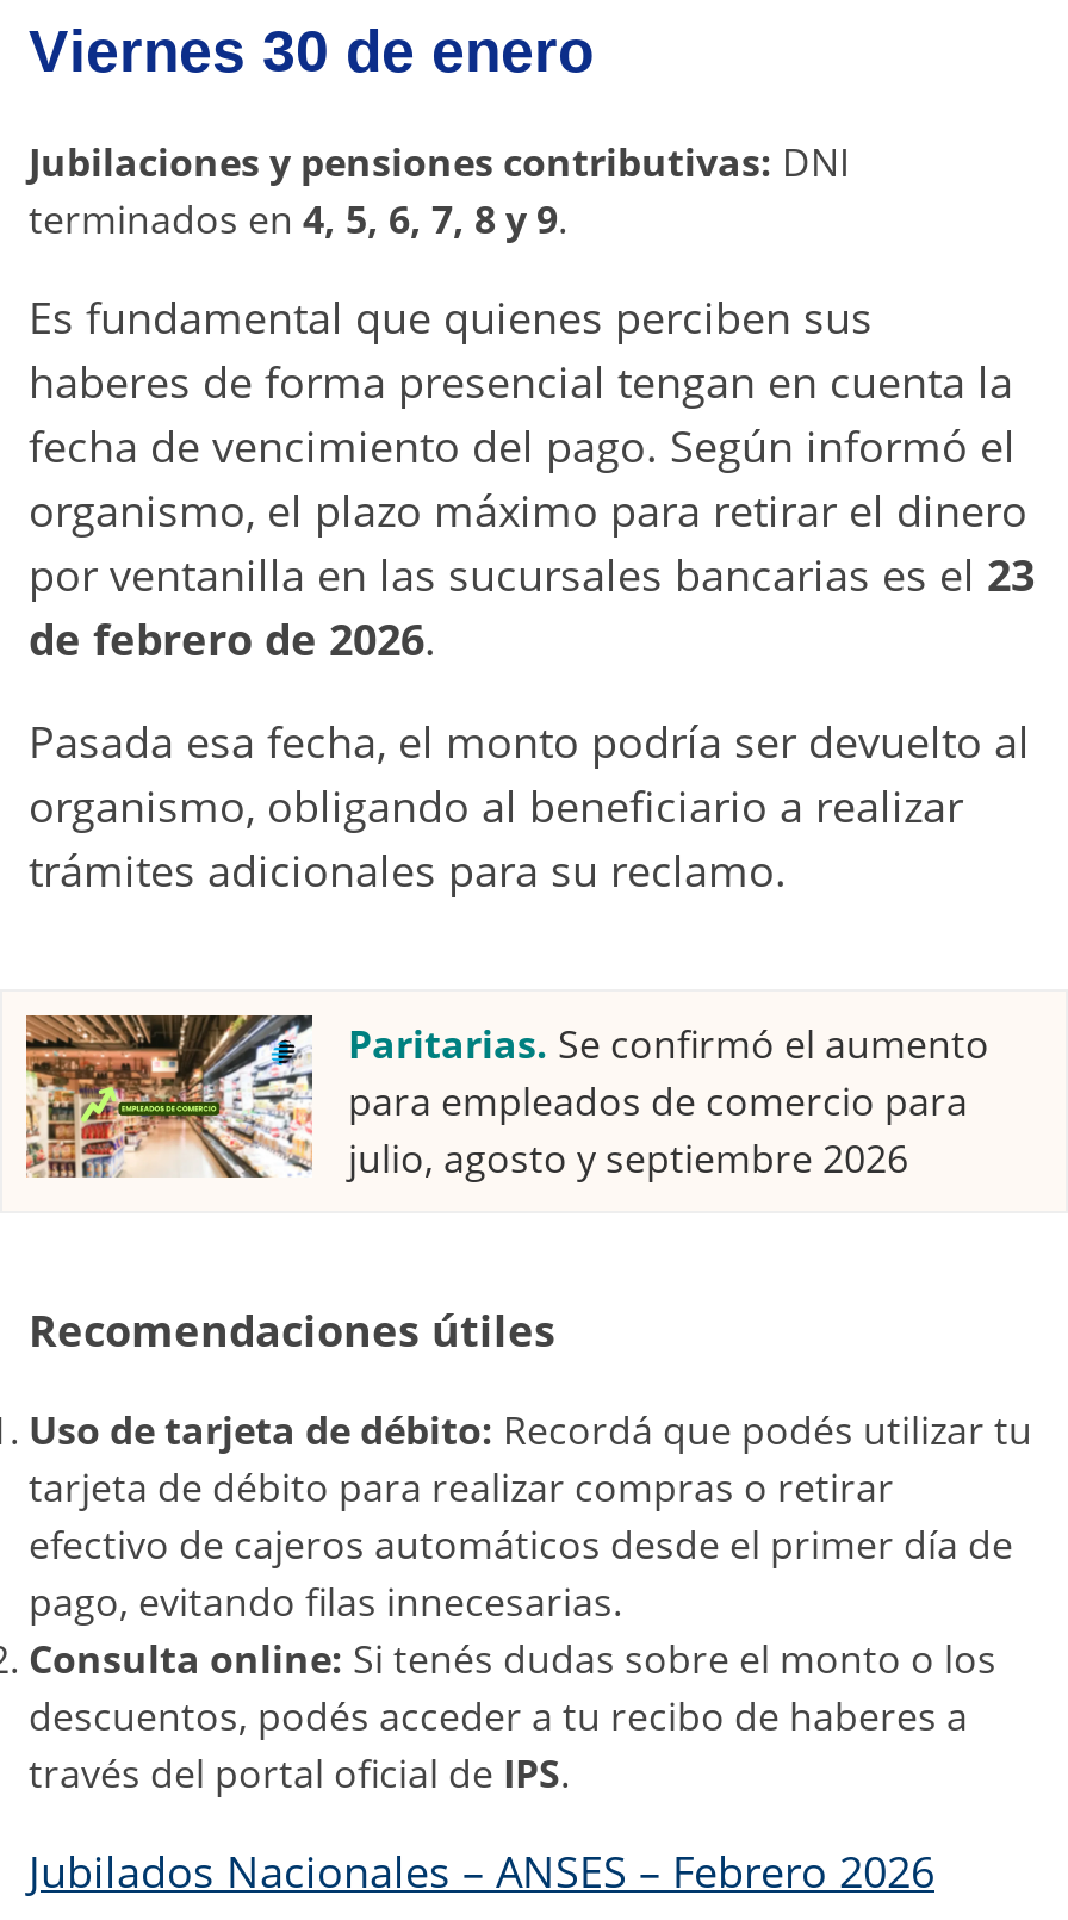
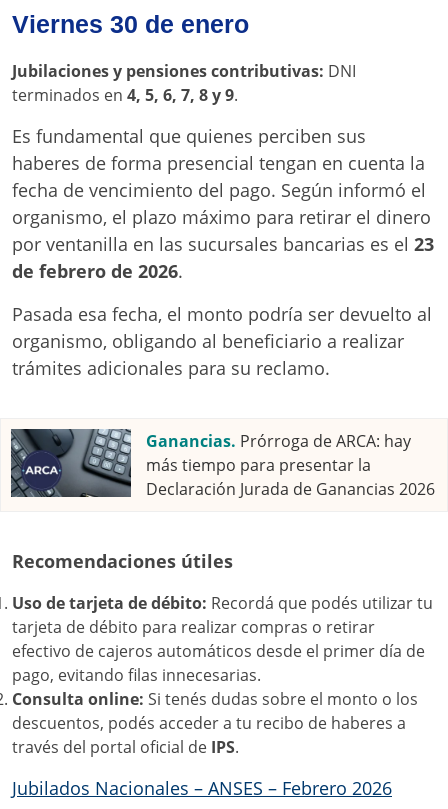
[24,1013,989,1185] [image] | Paritarias. Se confirmó el aumento | para empleados de comercio para | julio, agosto y septiembre 2026 -> [10,428,435,500] [image] | Ganancias. Prórroga de ARCA: hay | más tiempo para presentar la | Declaración Jurada de Ganancias 2026

